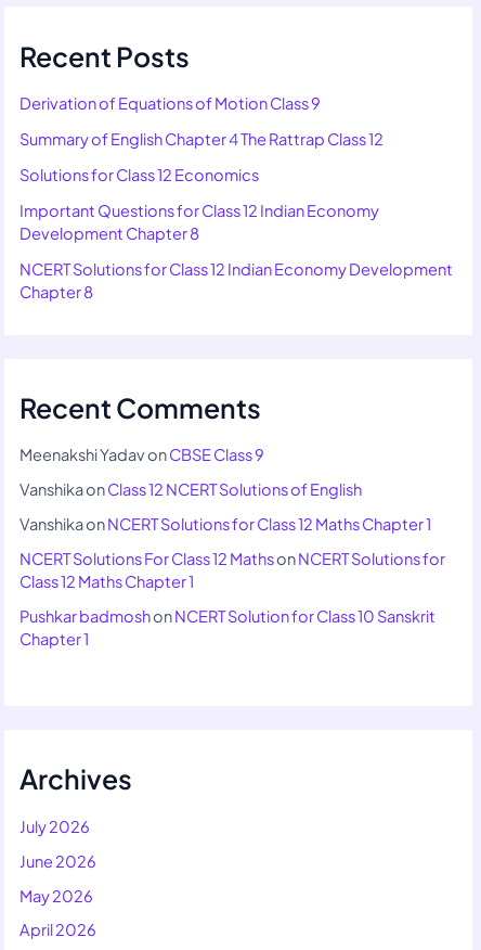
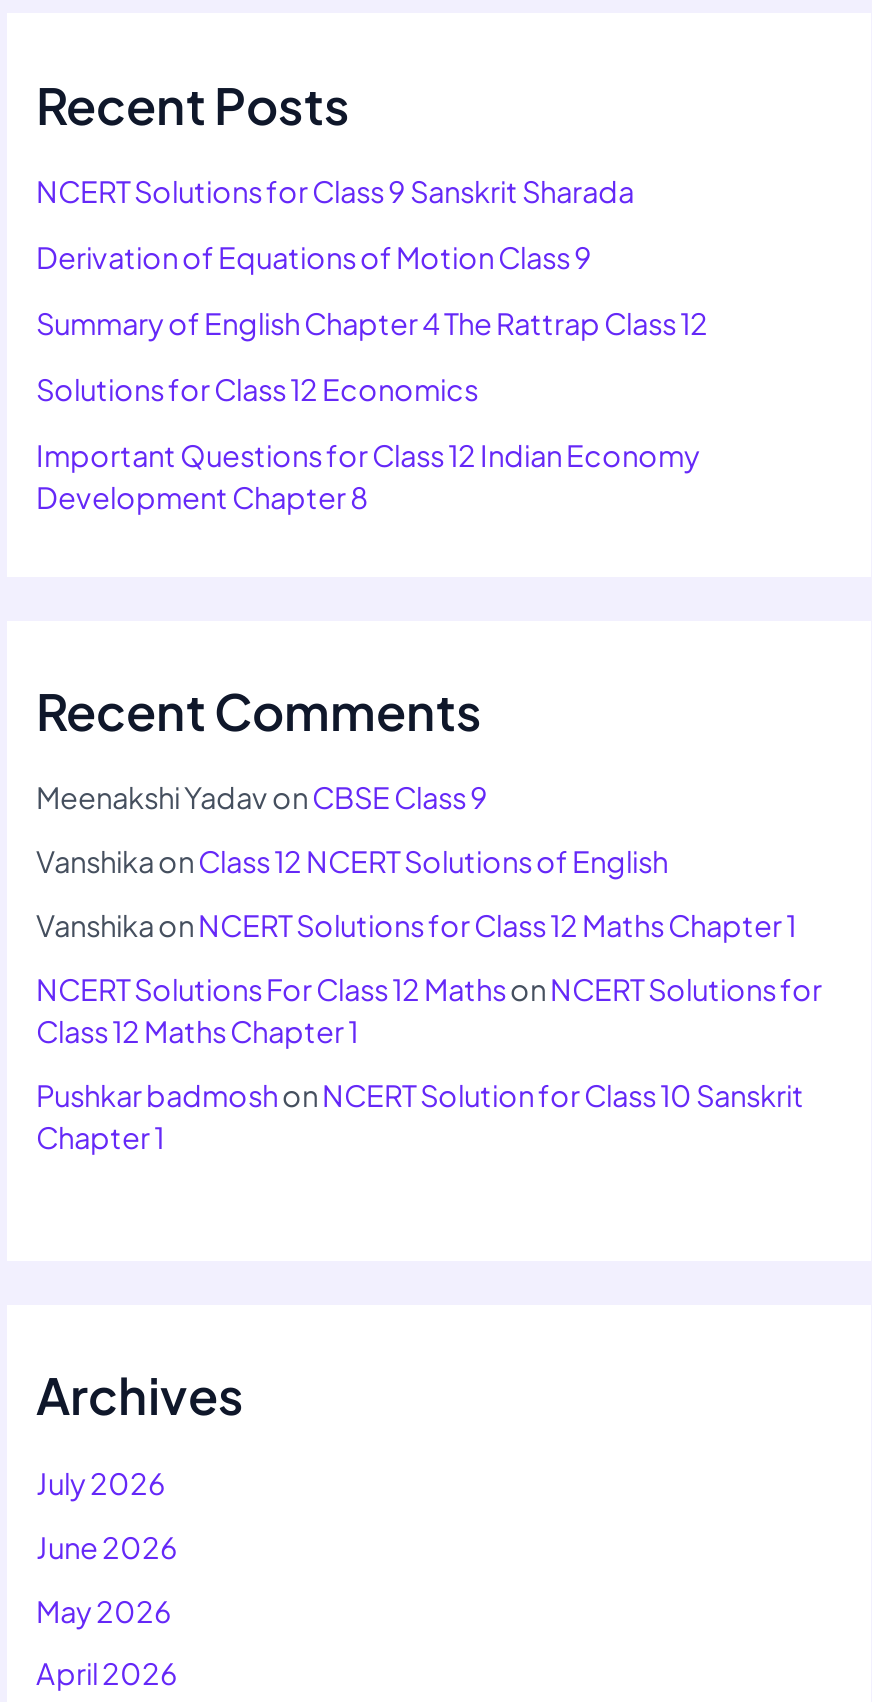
none -> [36,173,634,209] NCERT Solutions for Class 9 Sanskrit Sharada
moved [20,93,384,243] -> [36,239,708,515]: Derivation of Equations of Motion Class 9 | Summary of English Chapter 4 The Rattrap Class 12 | Solutions for Class 12 Economics | Important Questions for Class 12 Indian Economy | Development Chapter 8
[20,259,453,301] NCERT Solutions for Class 12 Indian Economy Development | Chapter 8 -> none

